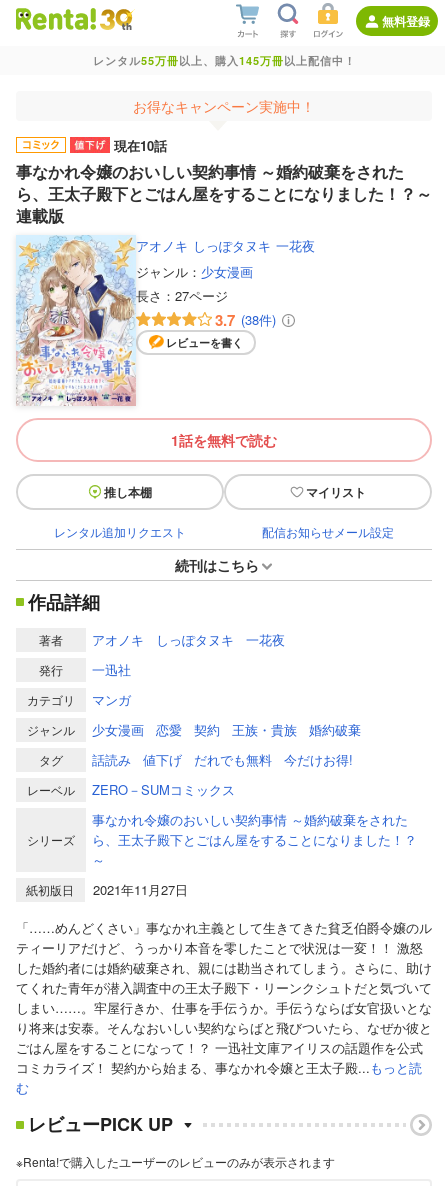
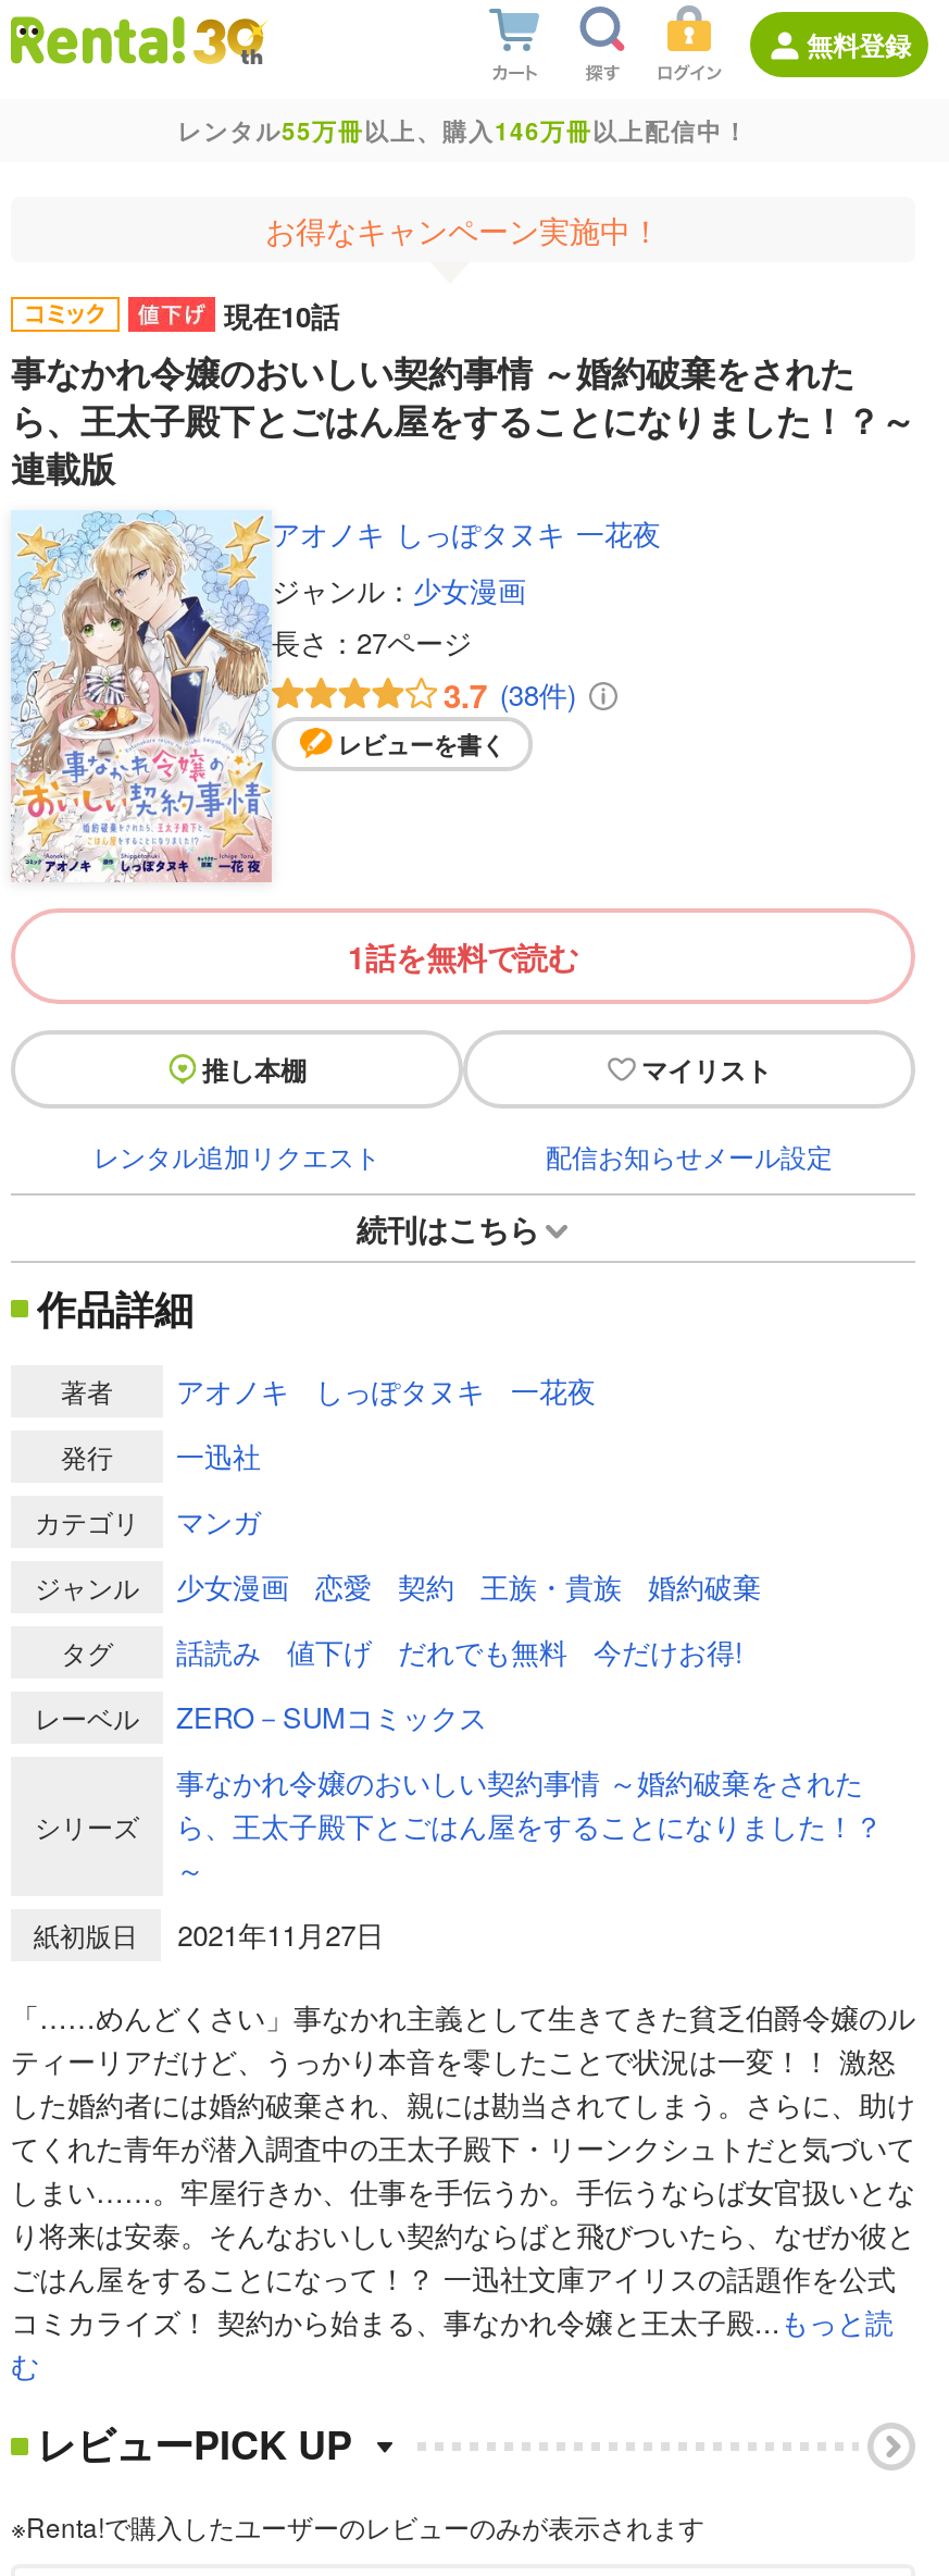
[92,53,355,68] レンタル55万冊以上、購入145万冊以上配信中！ -> [177,114,749,147] レンタル55万冊以上、購入146万冊以上配信中！

